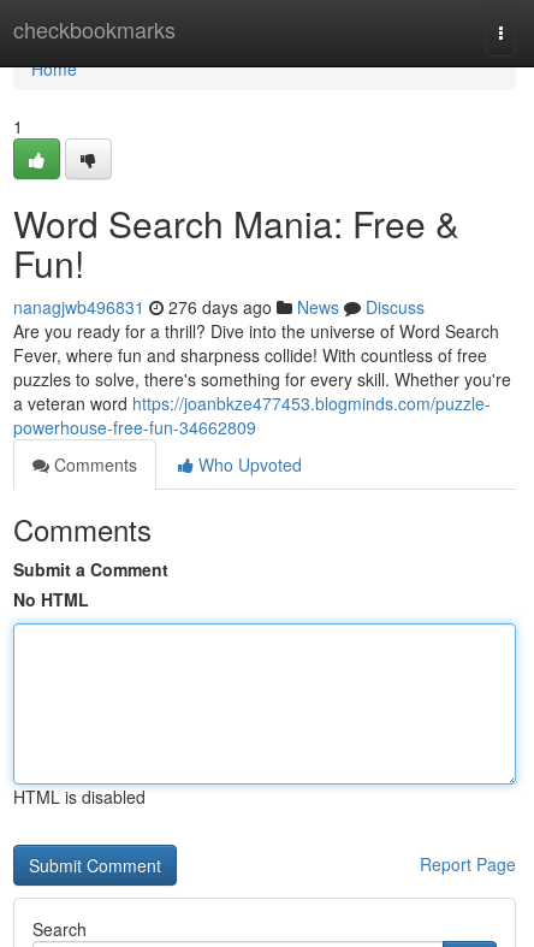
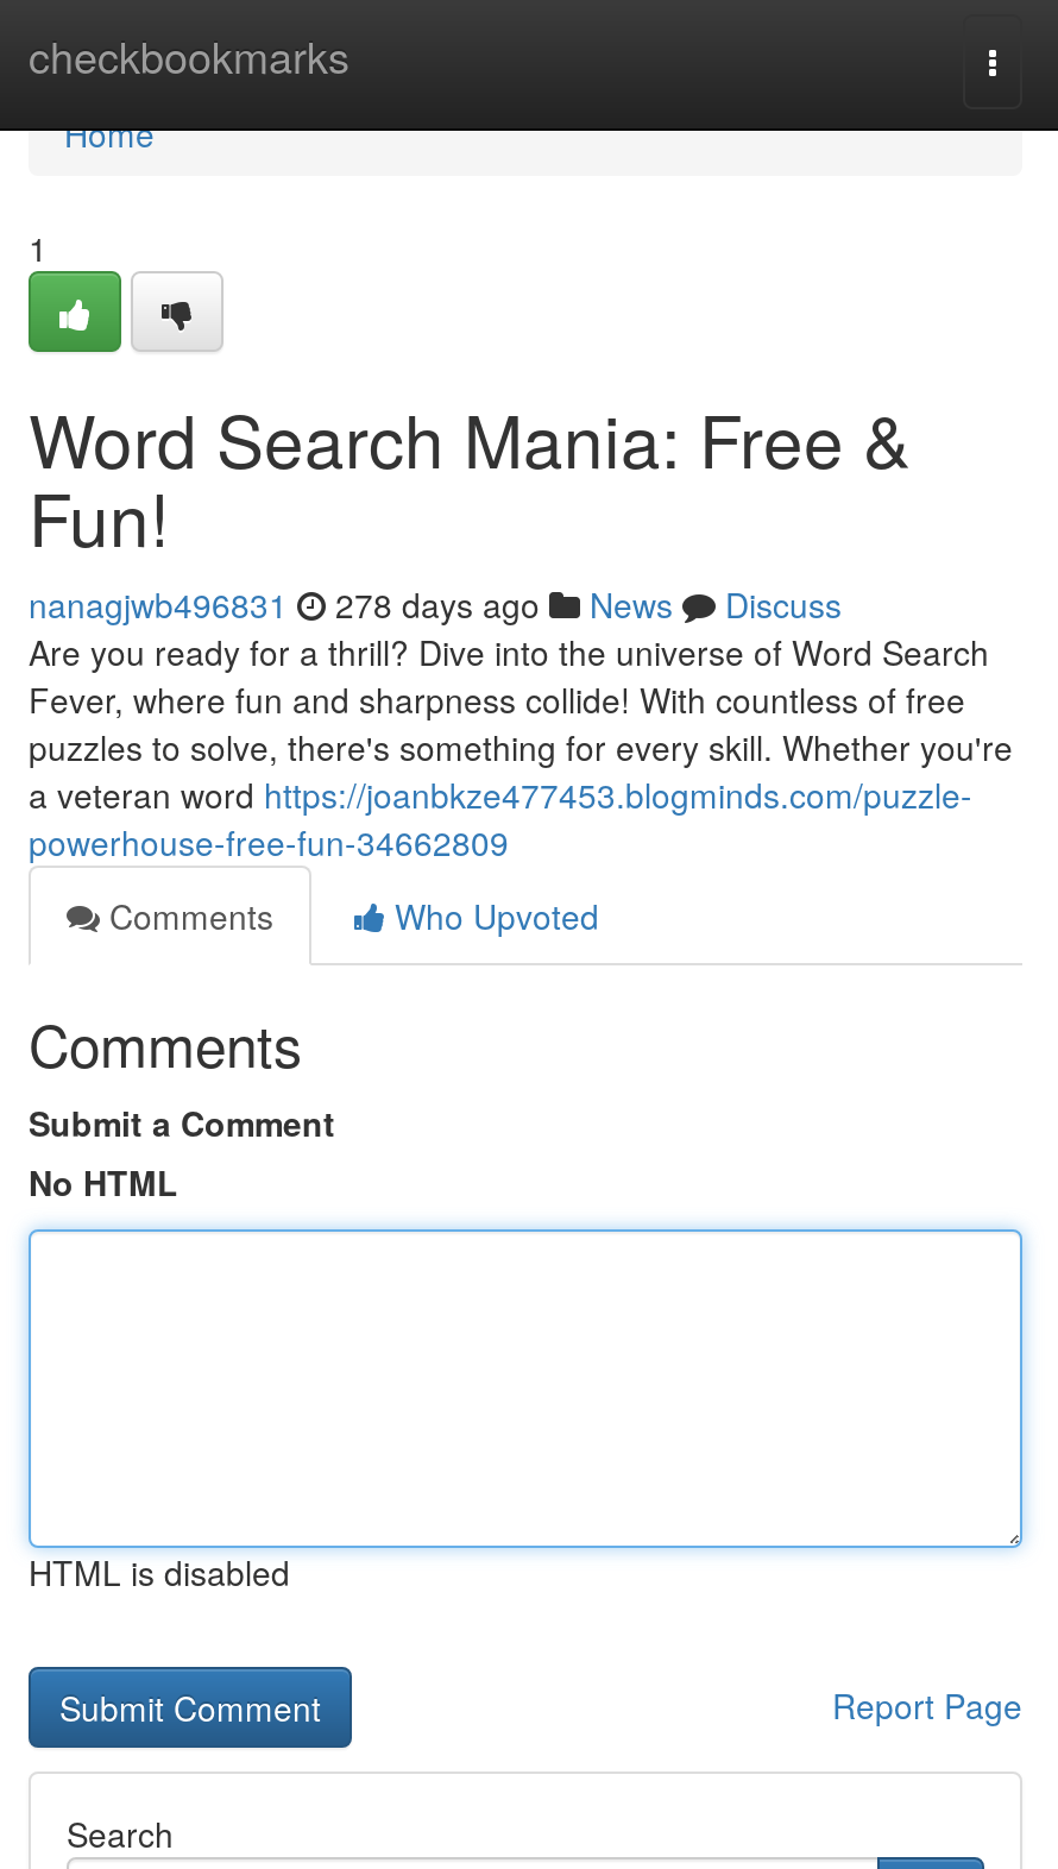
[13,295,425,319] nanagjwb496831 276 days ago News Discuss -> [29,580,842,628] nanagjwb496831 278 days ago News Discuss

